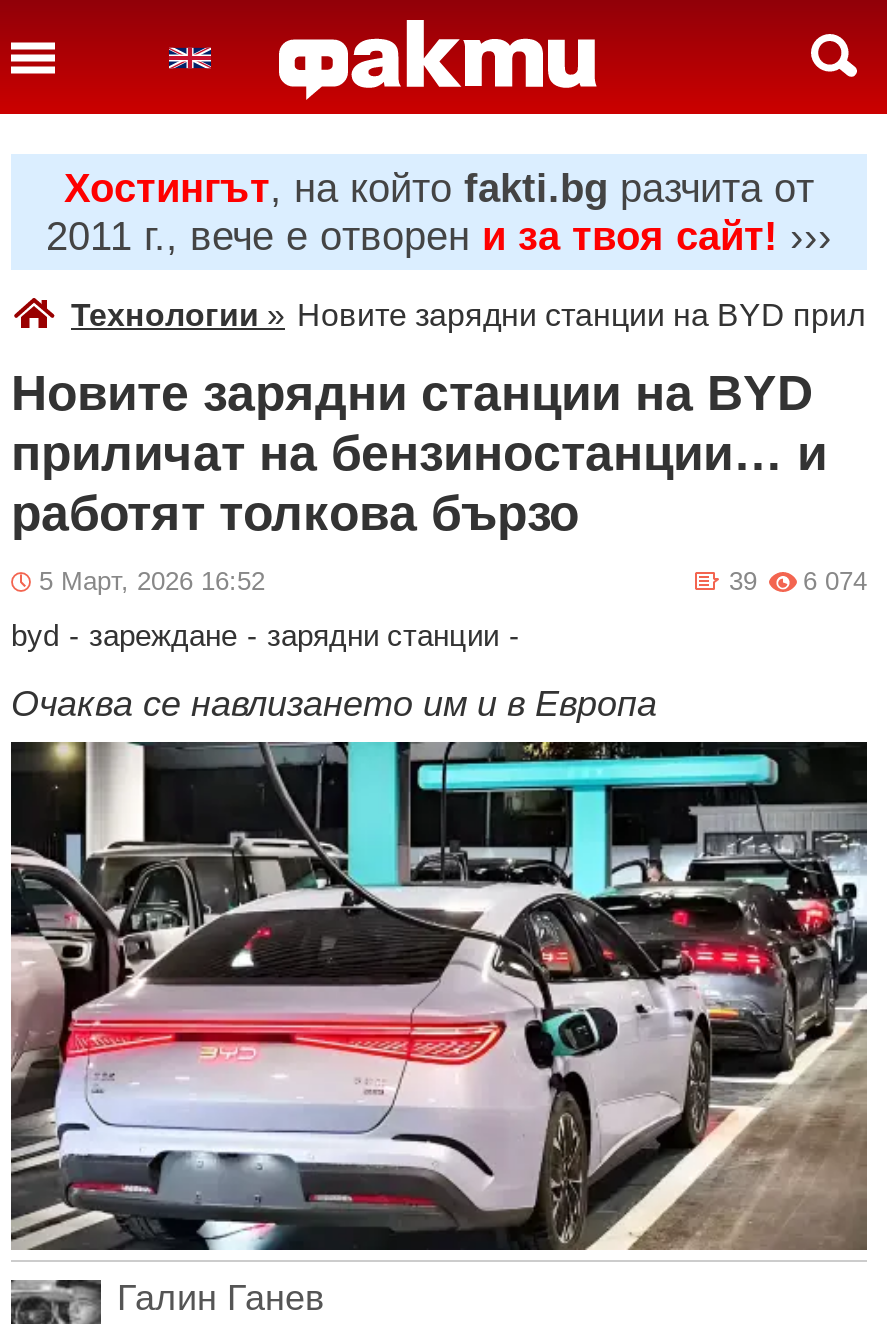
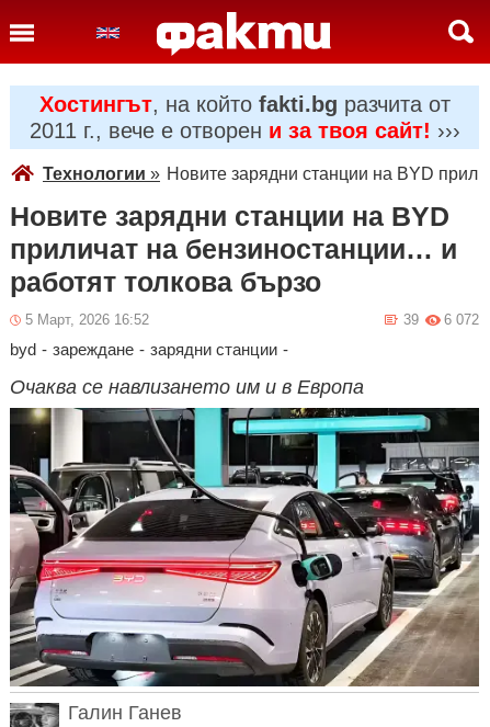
[729,566,867,596] 39 6 074 -> [403,311,479,328] 39 6 072

